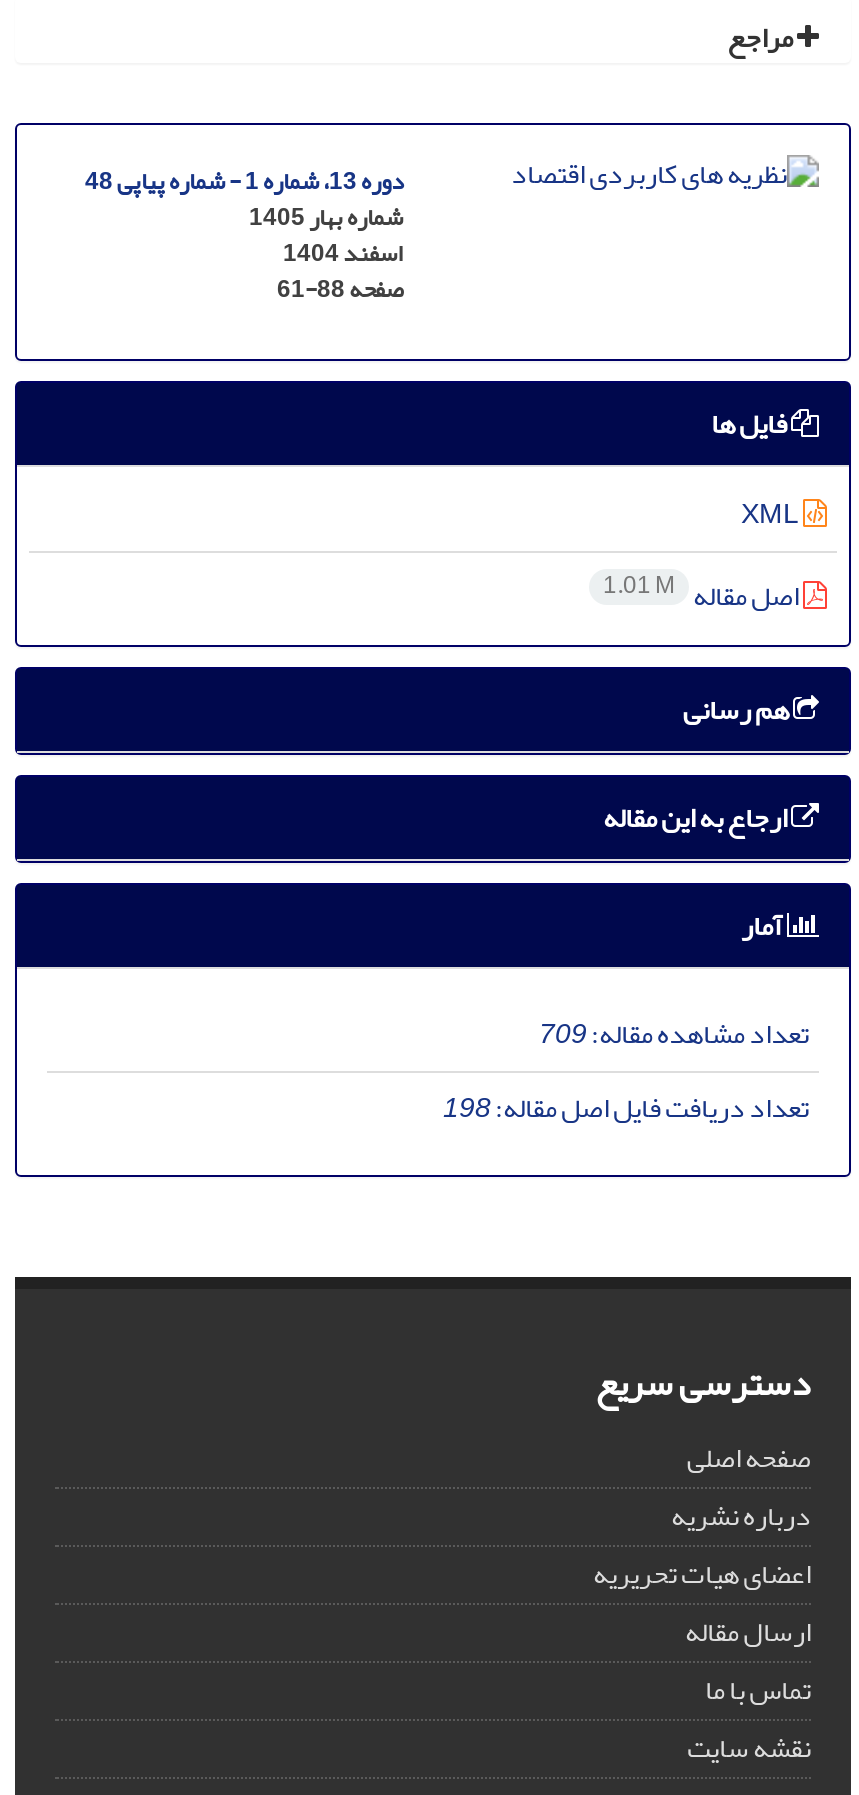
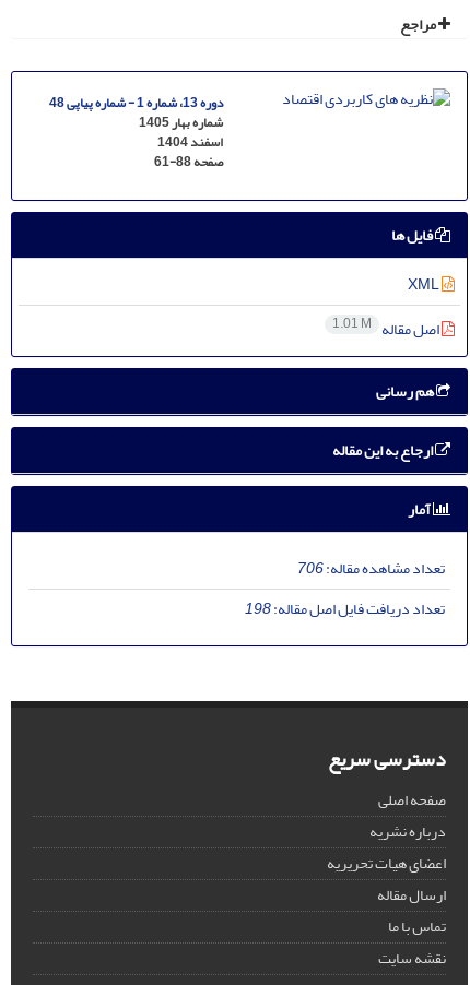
[539,1006,809,1060] تعداد مشاهده مقاله:709 -> [297,553,445,583] تعداد مشاهده مقاله:706

